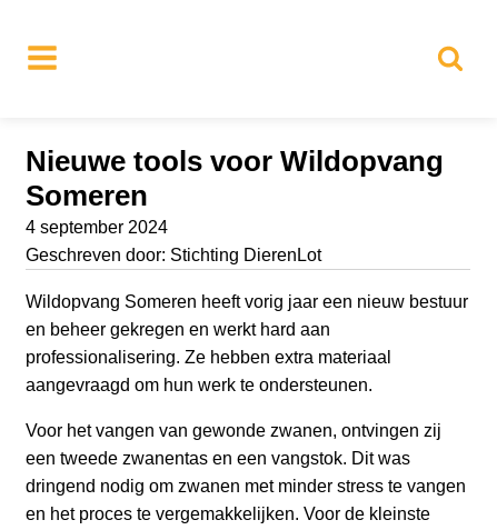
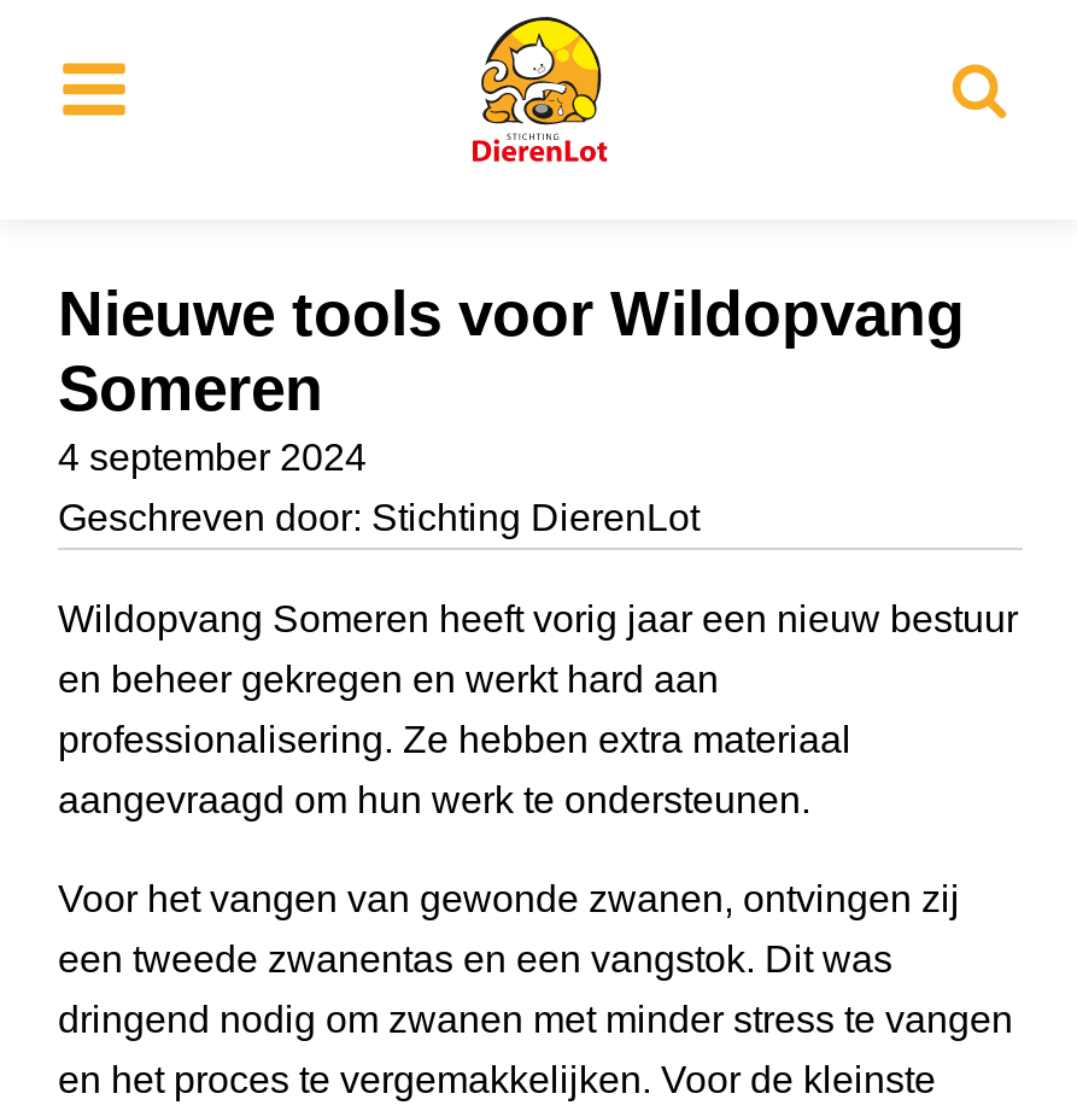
none -> [470,14,610,164] [image]

